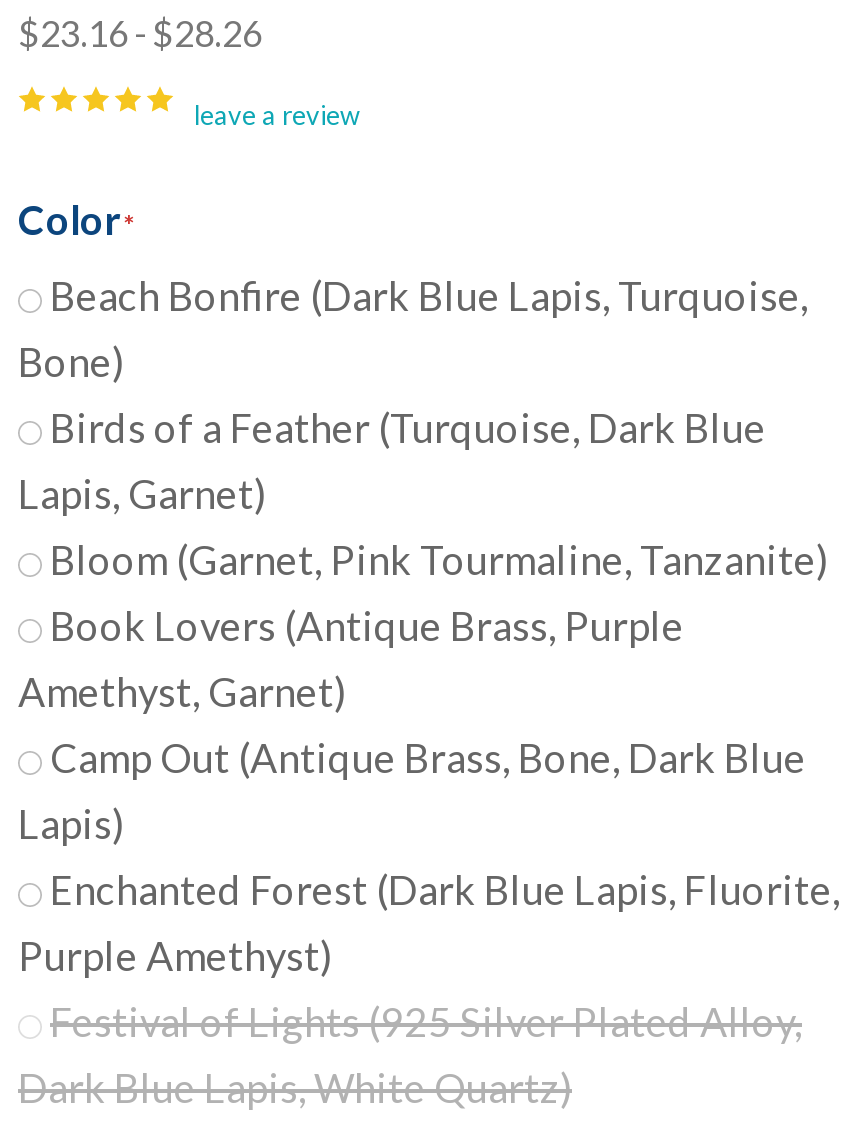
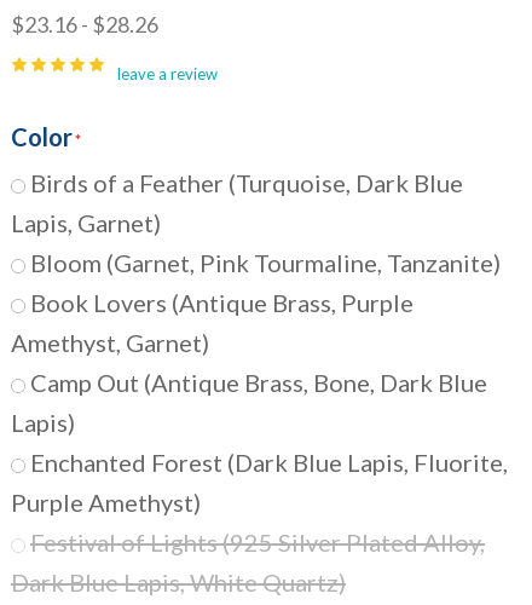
[18,271,808,385] Beach Bonfire (Dark Blue Lapis, Turquoise, | Bone) -> none

